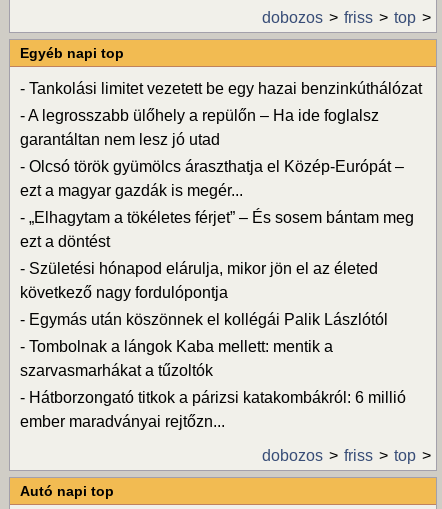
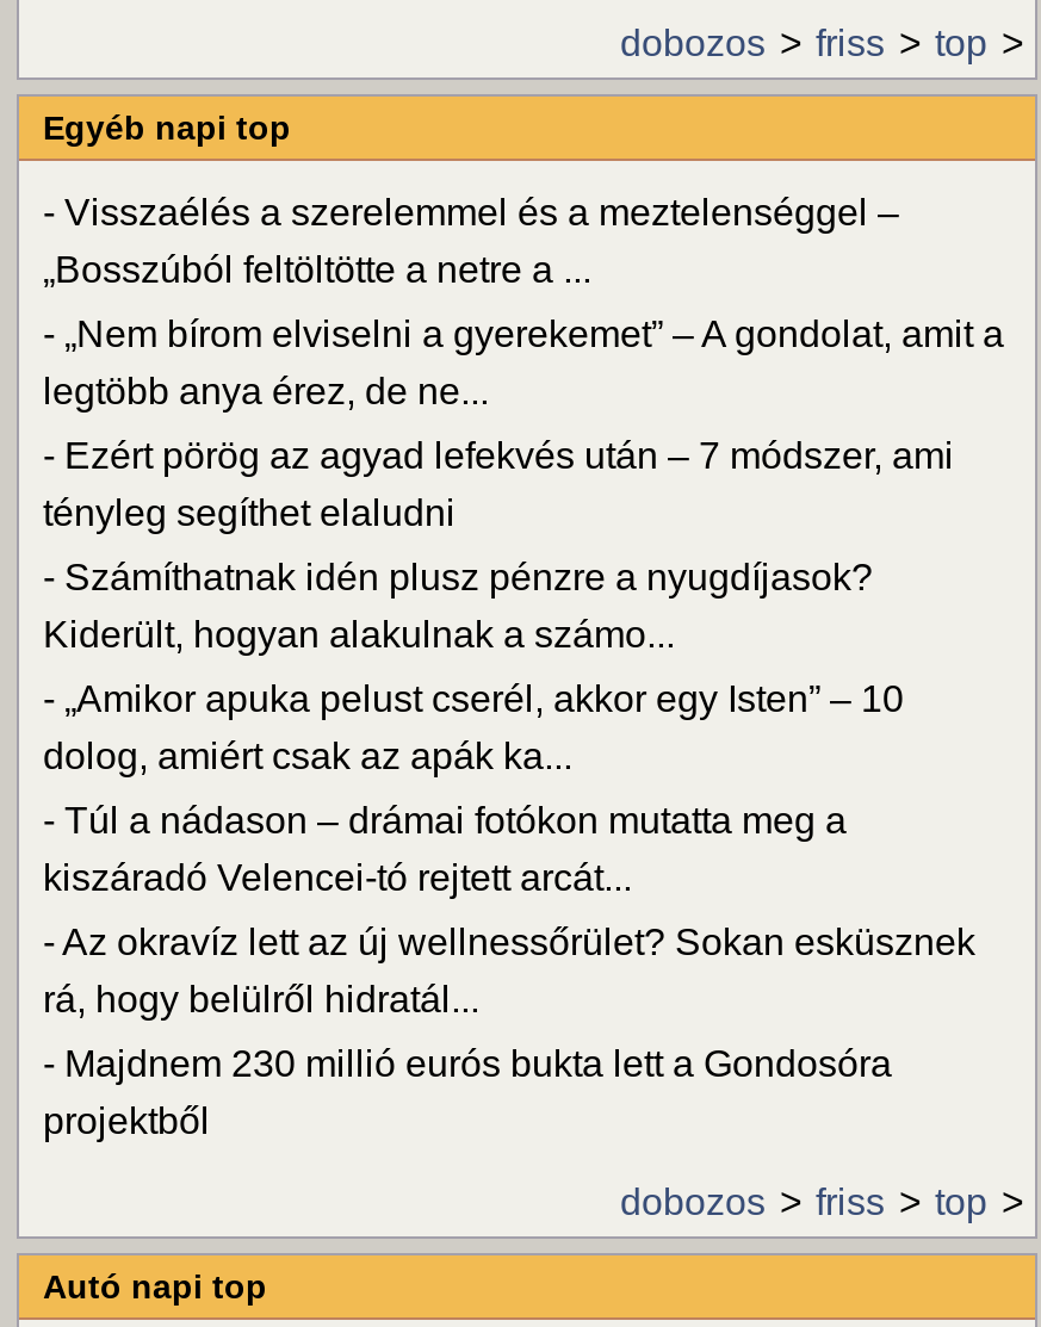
[20,80,422,97] - Tankolási limitet vezetett be egy hazai benzinkúthálózat -> [43,192,899,290] - Visszaélés a szerelemmel és a meztelenséggel – | „Bosszúból feltöltötte a netre a ...
[20,107,379,148] - A legrosszabb ülőhely a repülőn – Ha ide foglalsz | garantáltan nem lesz jó utad -> [43,314,1004,411] - „Nem bírom elviselni a gyerekemet” – A gondolat, amit a | legtöbb anya érez, de ne...
[20,158,404,199] - Olcsó török gyümölcs áraszthatja el Közép-Európát – | ezt a magyar gazdák is megér... -> [43,435,954,533] - Ezért pörög az agyad lefekvés után – 7 módszer, ami | tényleg segíthet elaludni
[20,209,414,250] - „Elhagytam a tökéletes férjet” – És sosem bántam meg | ezt a döntést -> [43,557,873,655] - Számíthatnak idén plusz pénzre a nyugdíjasok? | Kiderült, hogyan alakulnak a számo...
[20,260,378,301] - Születési hónapod elárulja, mikor jön el az életed | következő nagy fordulópontja -> [43,678,904,776] - „Amikor apuka pelust cserél, akkor egy Isten” – 10 | dolog, amiért csak az apák ka...
[20,311,388,328] - Egymás után köszönnek el kollégái Palik Lászlótól -> [43,800,847,898] - Túl a nádason – drámai fotókon mutatta meg a | kiszáradó Velencei-tó rejtett arcát...
[20,338,333,379] - Tombolnak a lángok Kaba mellett: mentik a | szarvasmarhákat a tűzoltók -> [43,922,975,1019] - Az okravíz lett az új wellnessőrület? Sokan esküsznek | rá, hogy belülről hidratál...
[20,389,406,430] - Hátborzongató titkok a párizsi katakombákról: 6 millió | ember maradványai rejtőzn... -> [43,1043,892,1141] - Majdnem 230 millió eurós bukta lett a Gondosóra | projektből

